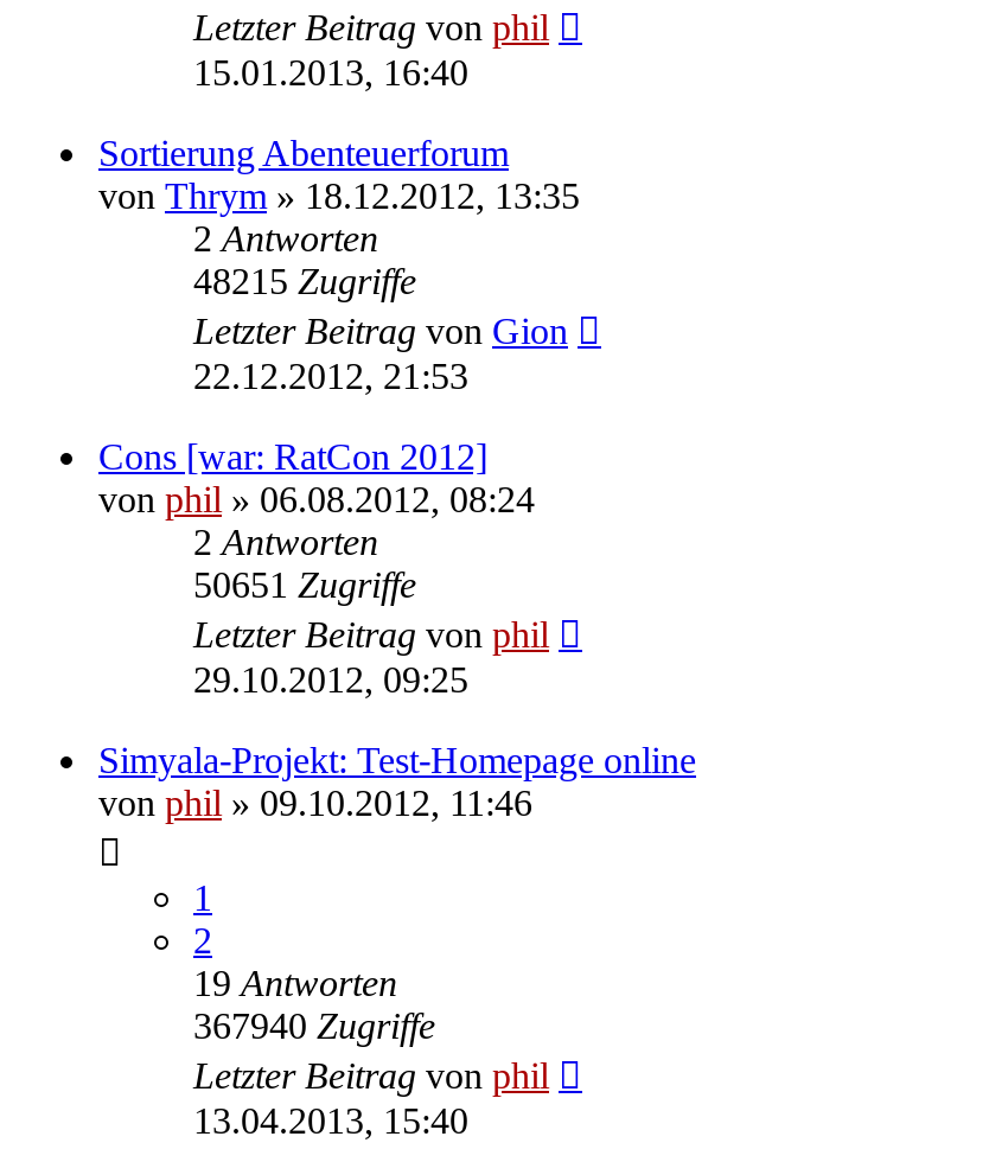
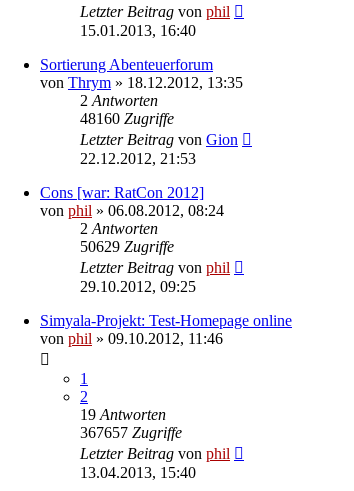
[193,261,416,301] 48215 Zugriffe -> [80,110,174,127] 48160 Zugriffe
[193,564,416,604] 50651 Zugriffe -> [80,238,174,255] 50629 Zugriffe
[193,1005,435,1046] 367940 Zugriffe -> [80,424,182,441] 367657 Zugriffe

